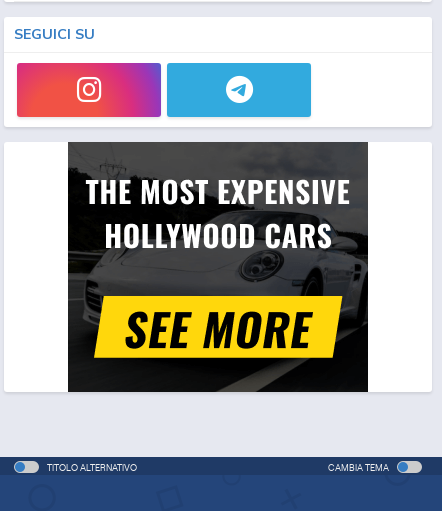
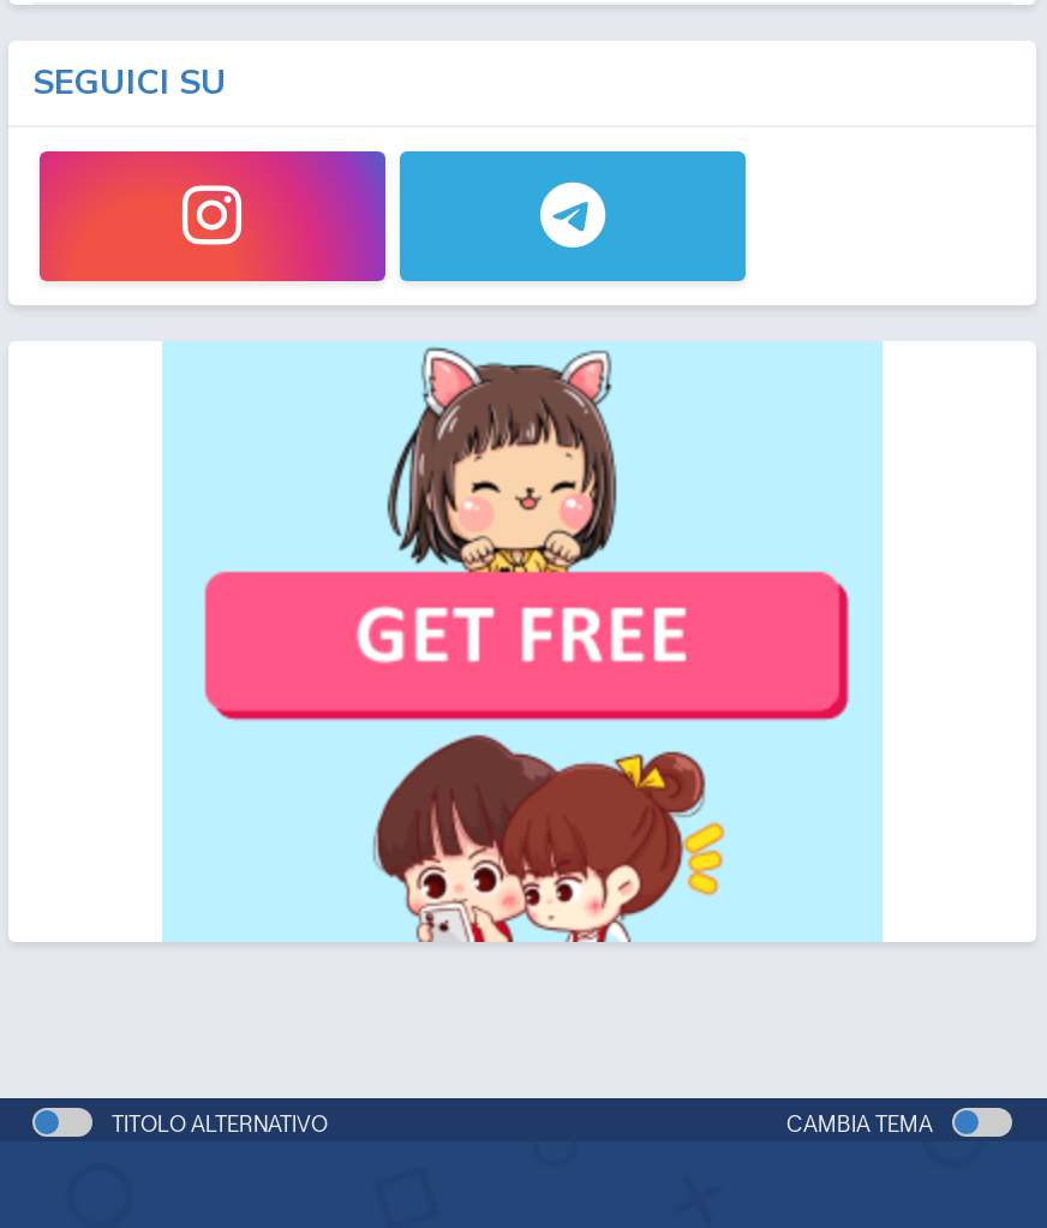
[67,141,369,393] [image] -> [162,341,883,944] [image]

